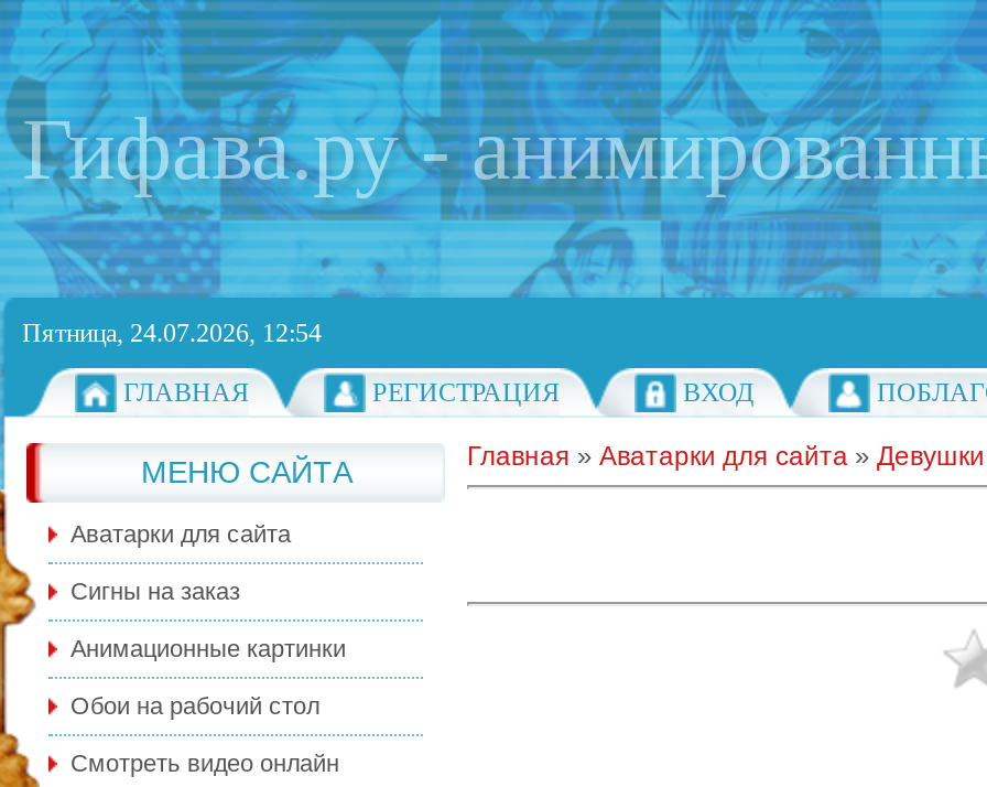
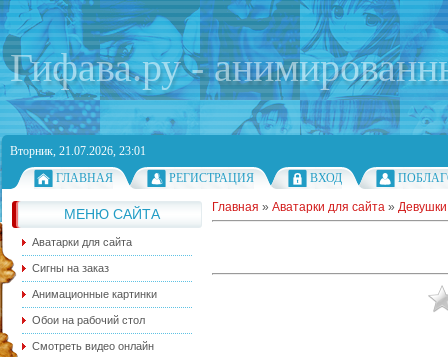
[22,317,322,348] Пятница, 24.07.2026, 12:54 -> [10,144,146,158] Вторник, 21.07.2026, 23:01

